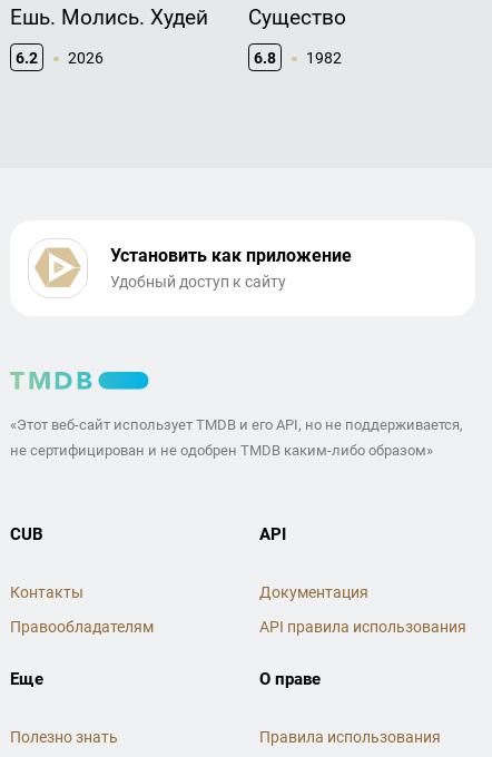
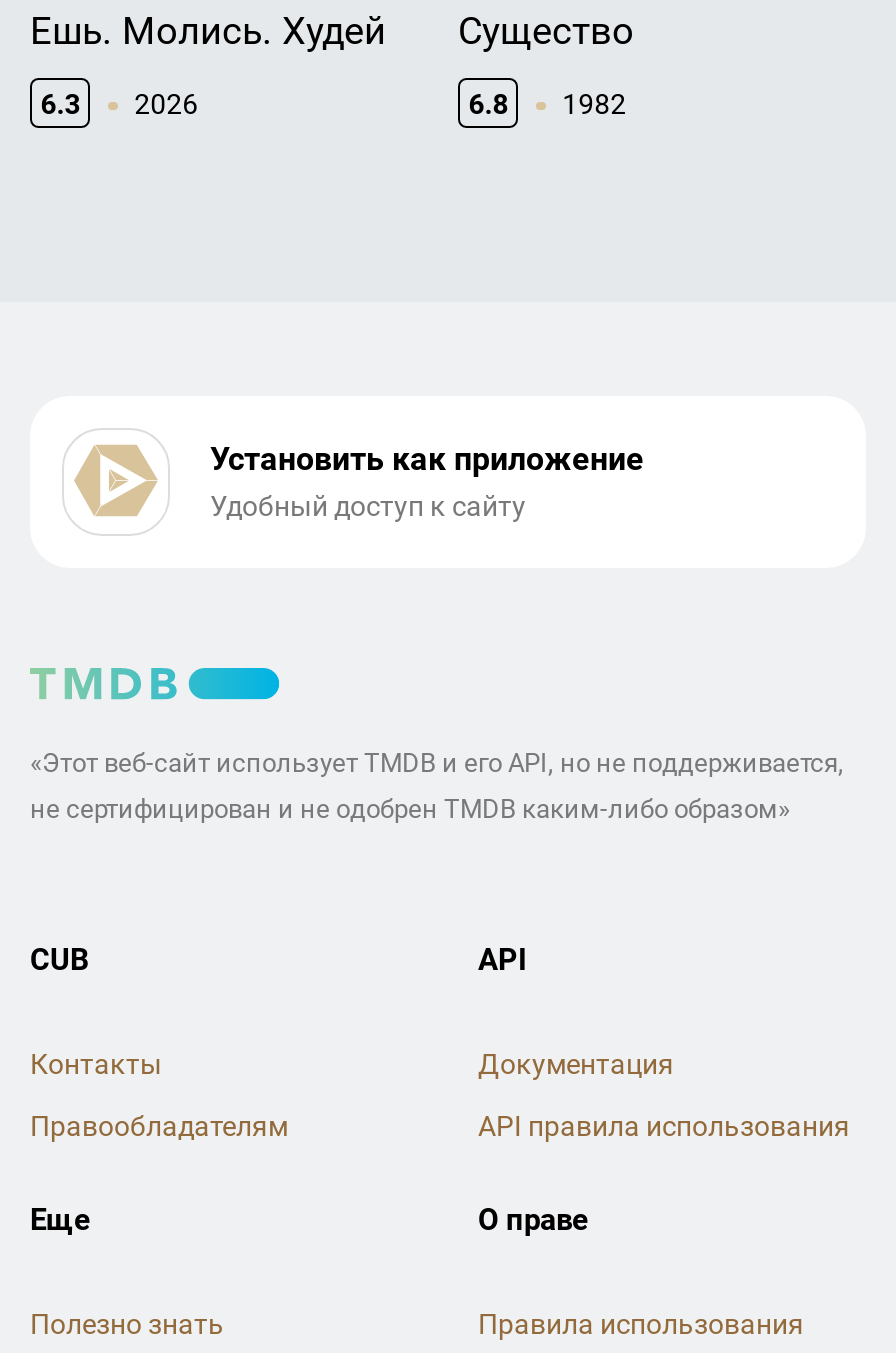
[16,49,104,66] 6.2 2026 -> [40,87,198,119] 6.3 2026

